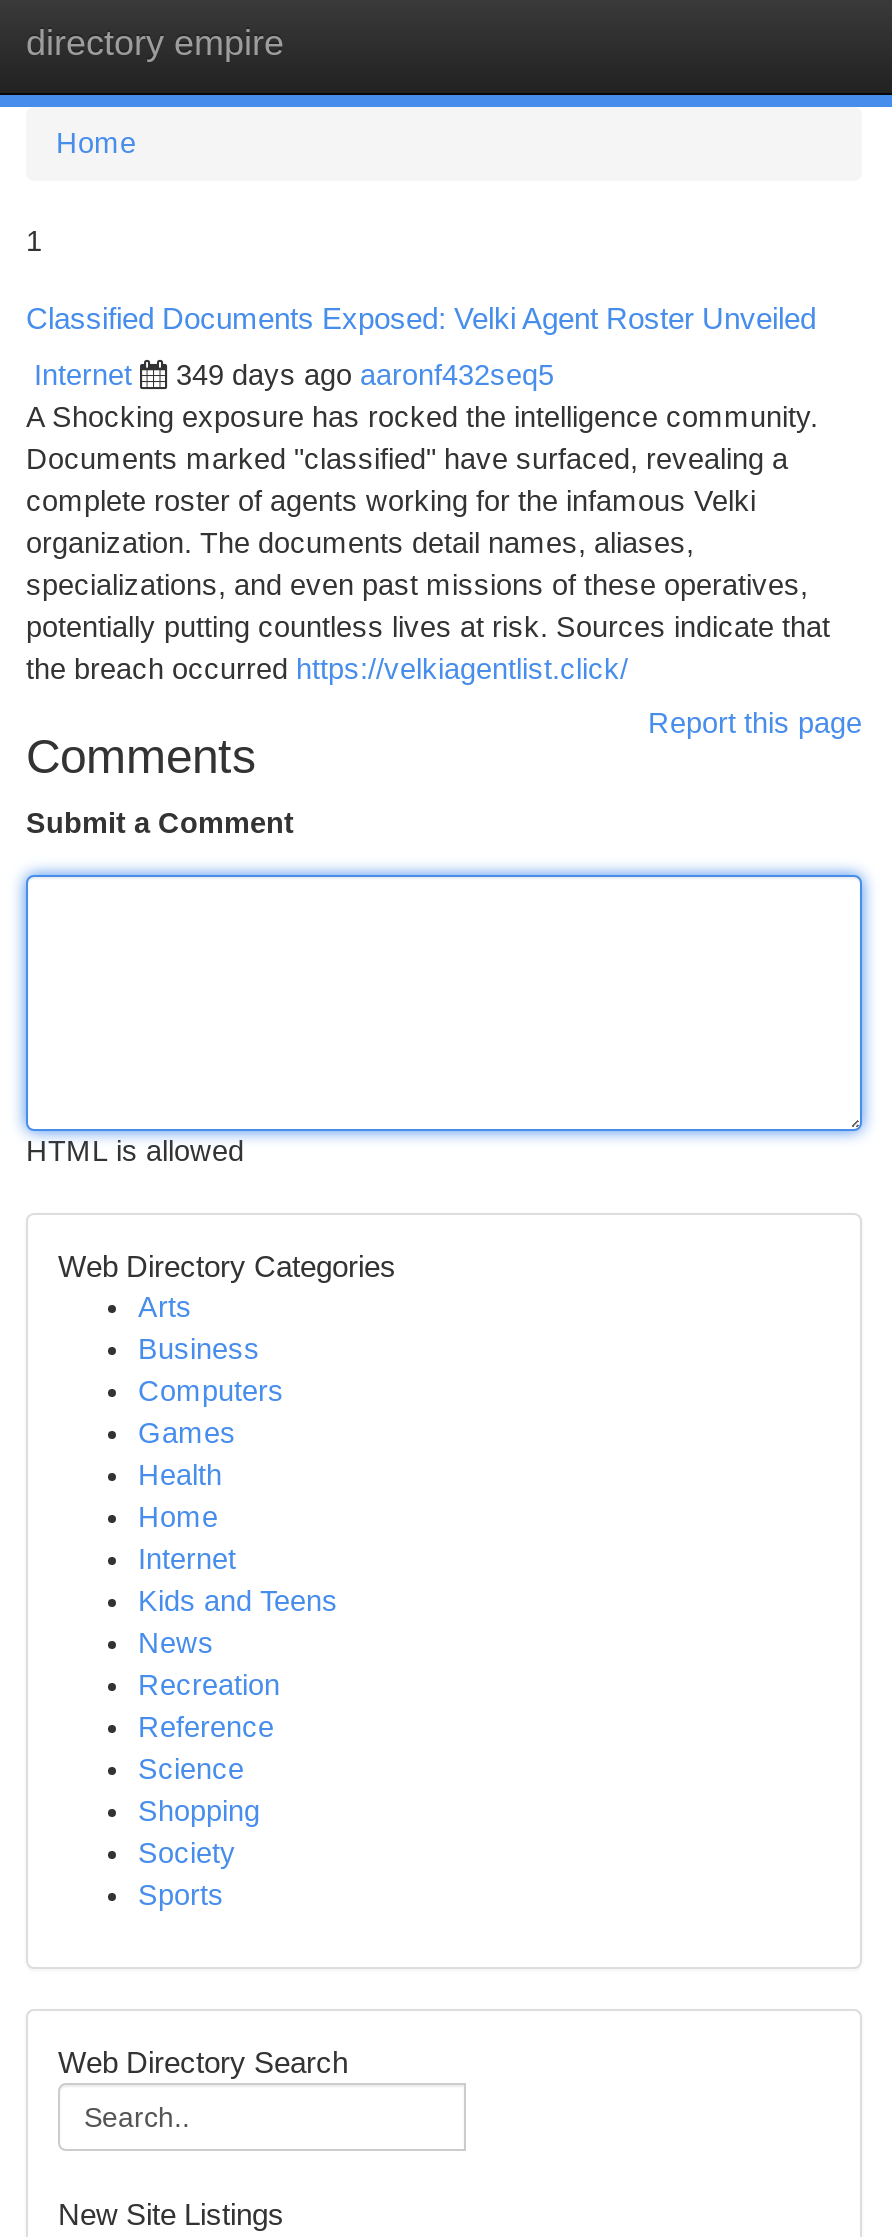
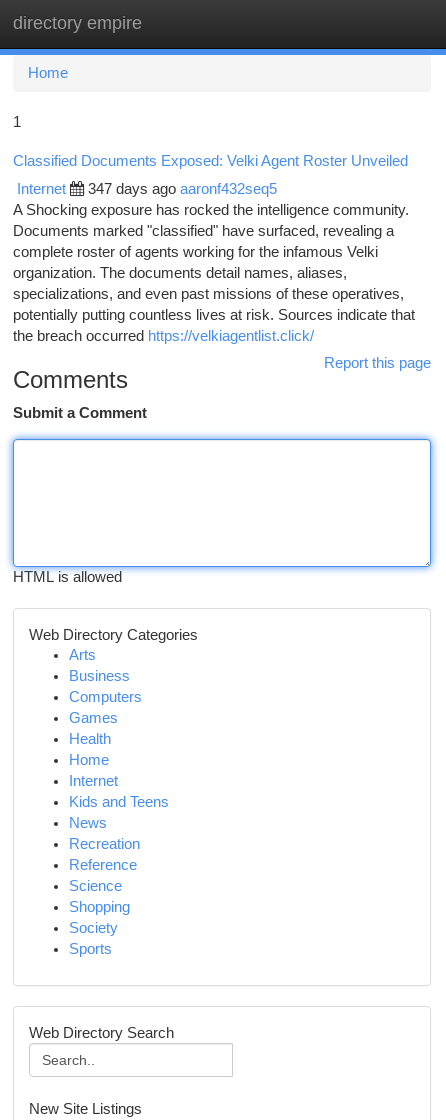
[176,359,554,391] 349 days ago aaronf432seq5 -> [88,181,277,197] 347 days ago aaronf432seq5

